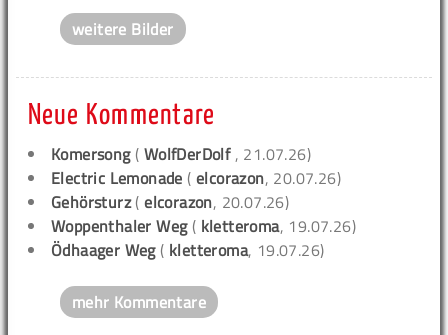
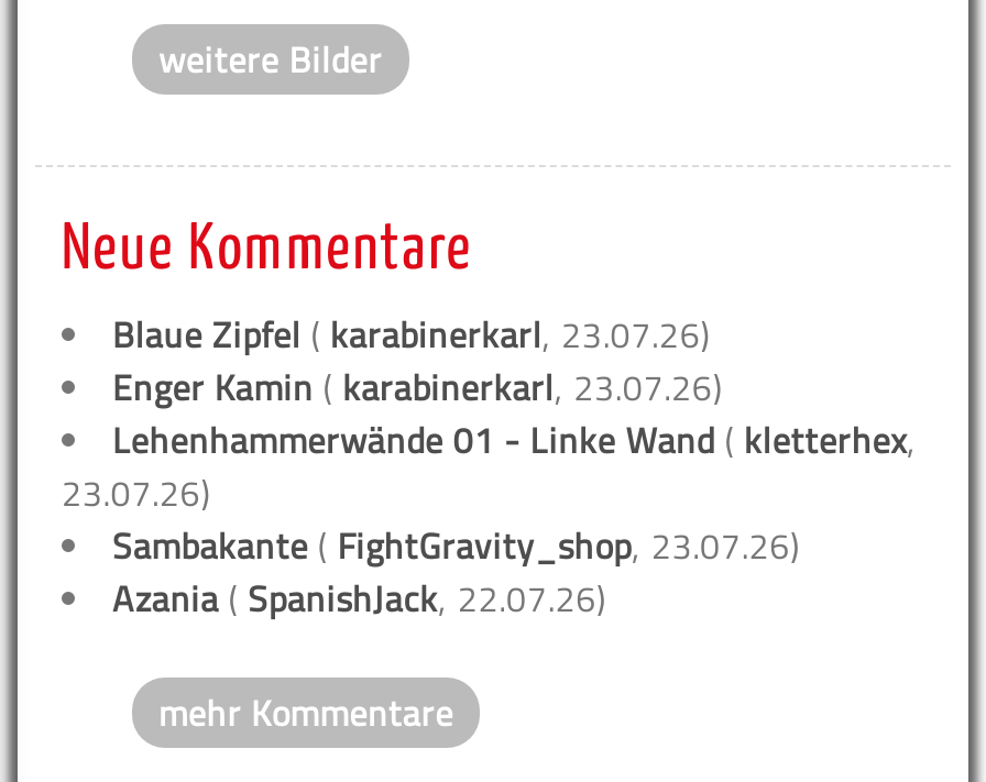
[51,141,356,261] Komersong (WolfDerDolf, 21.07.26) | Electric Lemonade (elcorazon, 20.07.26) | Gehörsturz (elcorazon, 20.07.26) | Woppenthaler Weg (kletteroma, 19.07.26) | Ödhaager Weg (kletteroma, 19.07.26) -> [62,307,916,624] Blaue Zipfel (karabinerkarl, 23.07.26) | Enger Kamin (karabinerkarl, 23.07.26) | Lehenhammerwände 01 - Linke Wand (kletterhex, | 23.07.26) | Sambakante (FightGravity_shop, 23.07.26) | Azania (SpanishJack, 22.07.26)

